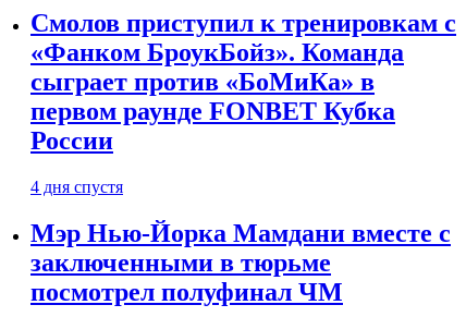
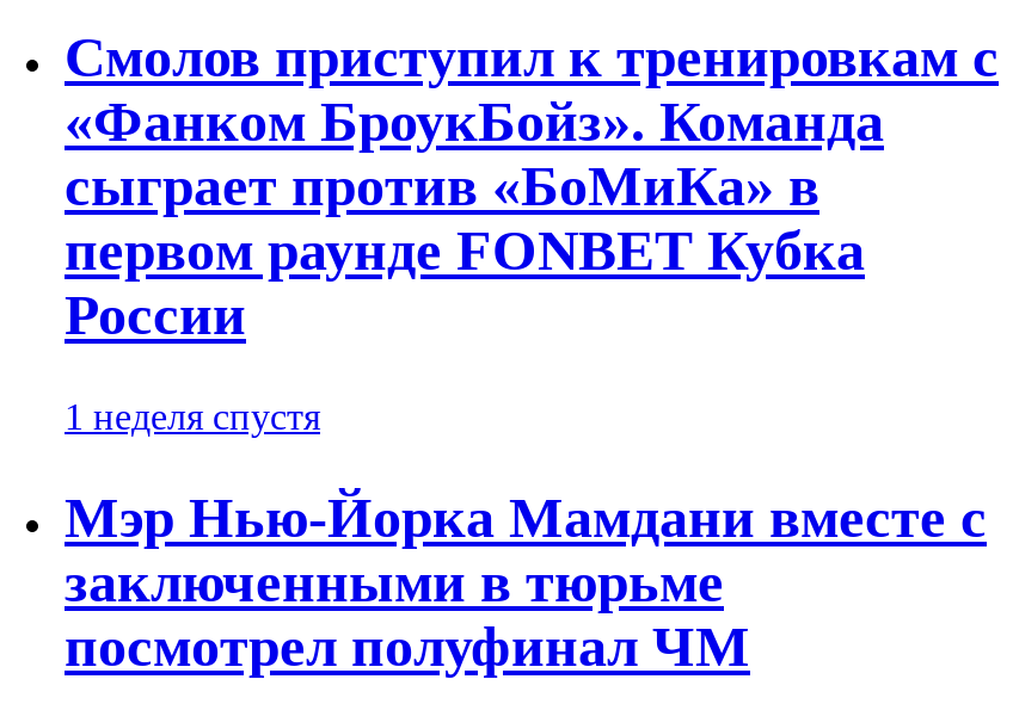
[30,178,123,196] 4 дня спустя -> [65,397,320,437] 1 неделя спустя

